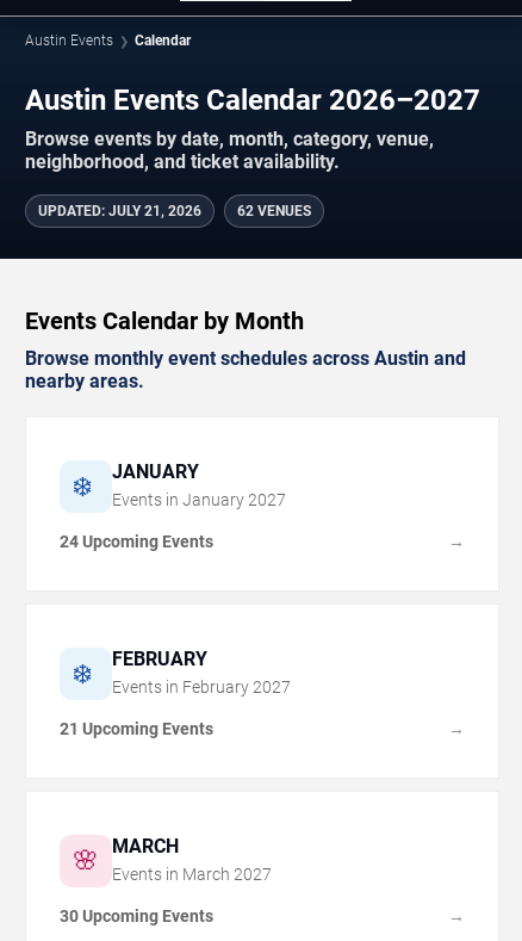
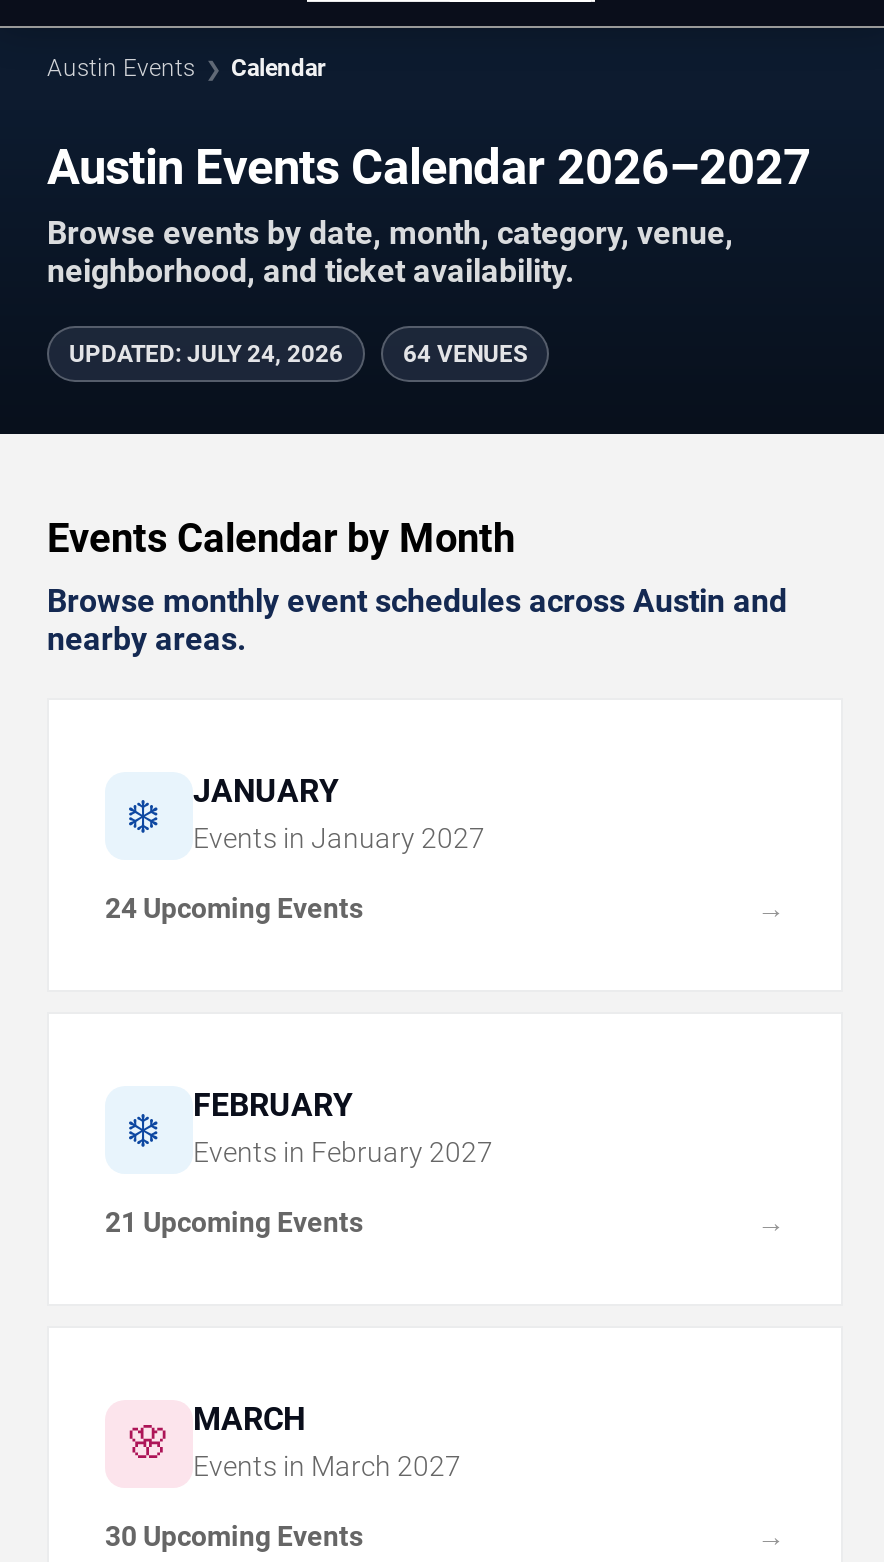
[38,202,201,219] UPDATED: JULY 21, 2026 -> [69,339,343,367] UPDATED: JULY 24, 2026
[237,202,311,219] 62 VENUES -> [403,339,527,367] 64 VENUES

